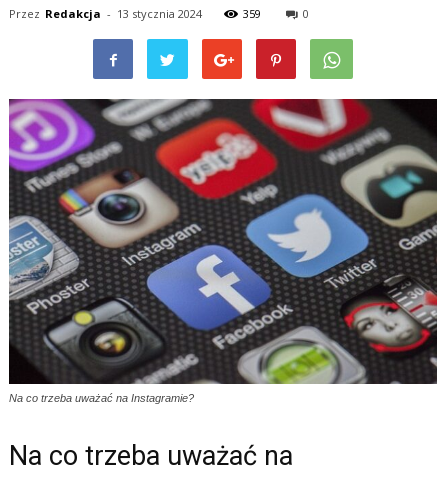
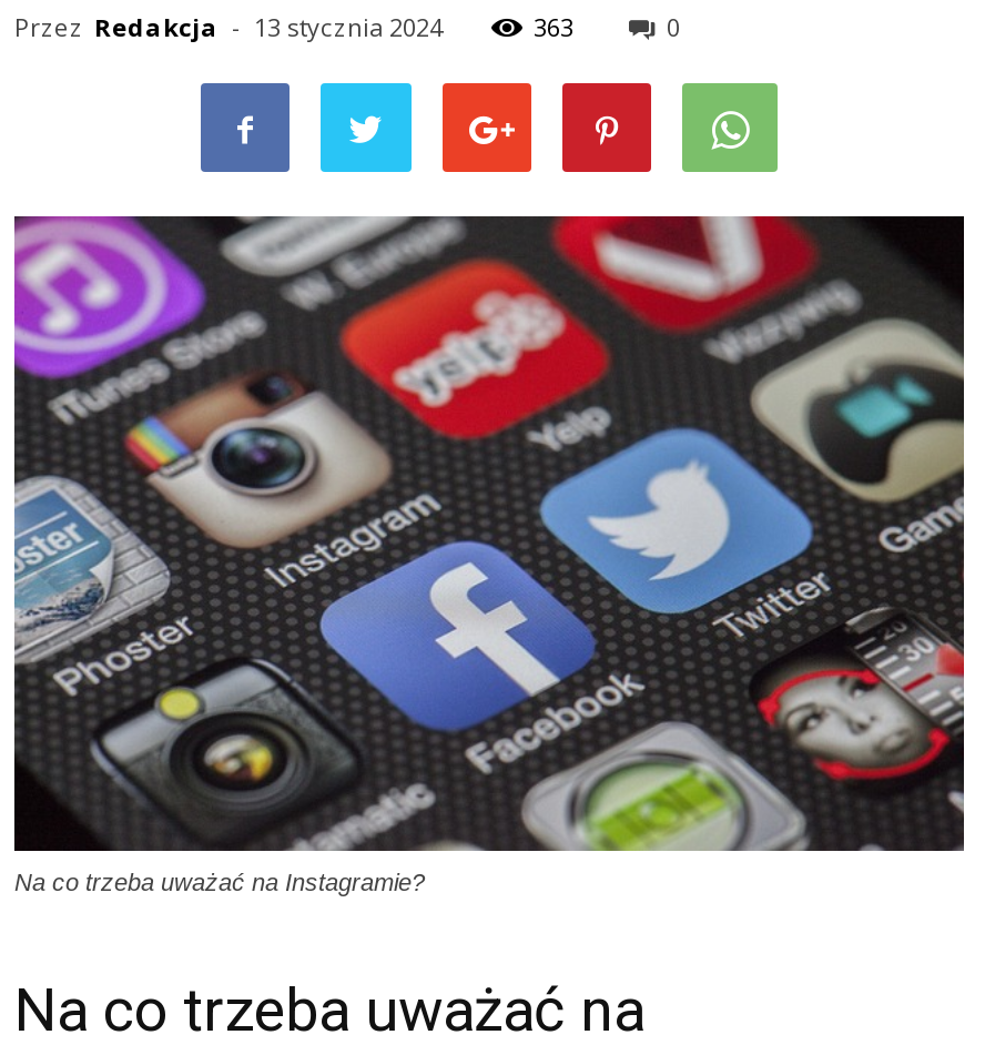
[243,6,261,21] 359 -> [534,10,573,43] 363

